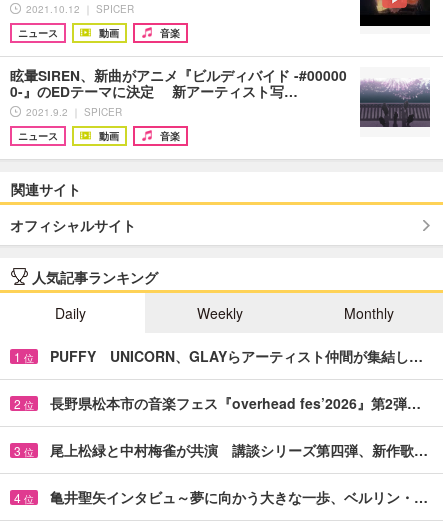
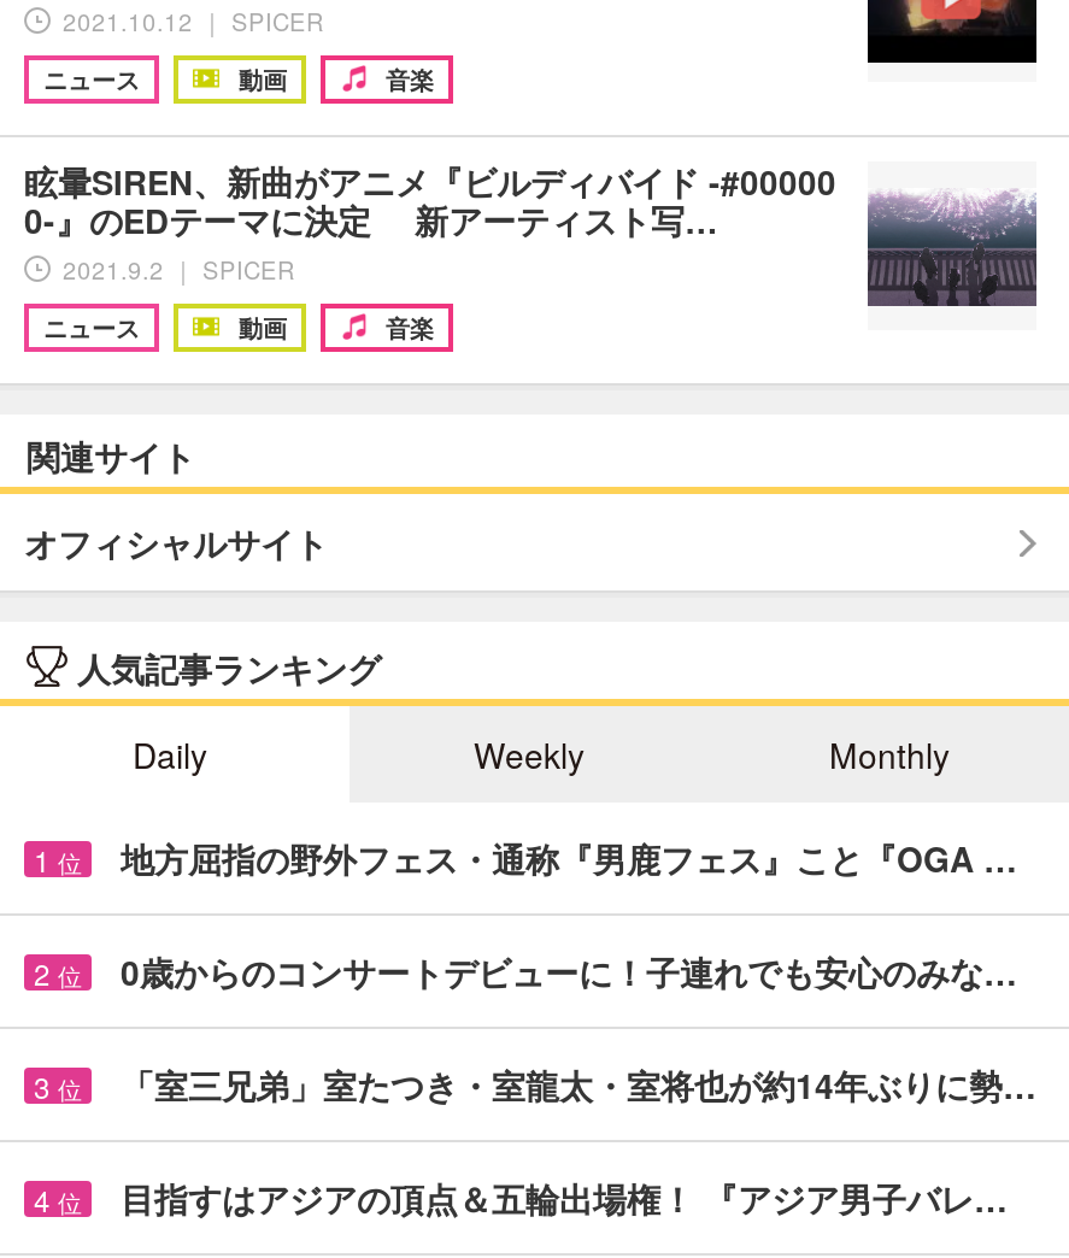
[50,346,423,366] PUFFY UNICORN、GLAYらアーティスト仲間が集結し… -> [121,834,1017,882] 地方屈指の野外フェス・通称『男鹿フェス』こと『OGA …
[50,393,421,413] 長野県松本市の音楽フェス『overhead fes’2026』第2弾… -> [121,947,1017,996] 0歳からのコンサートデビューに！子連れでも安心のみな…
[50,440,428,460] 尾上松緑と中村梅雀が共演 講談シリーズ第四弾、新作歌… -> [121,1061,1036,1109] 「室三兄弟」室たつき・室龍太・室将也が約14年ぶりに勢…
[50,487,428,507] 亀井聖矢インタビュ～夢に向かう大きな一歩、ベルリン・… -> [121,1174,1008,1222] 目指すはアジアの頂点＆五輪出場権！ 『アジア男子バレ…

